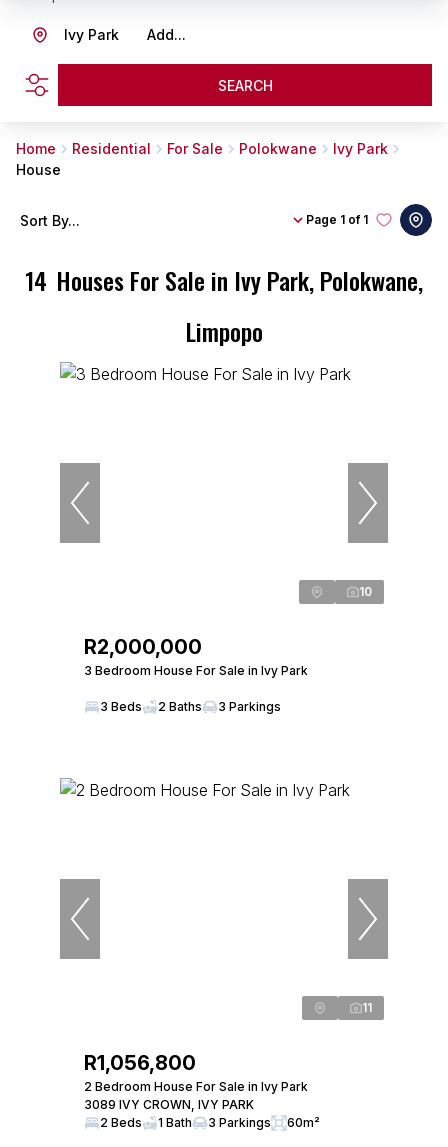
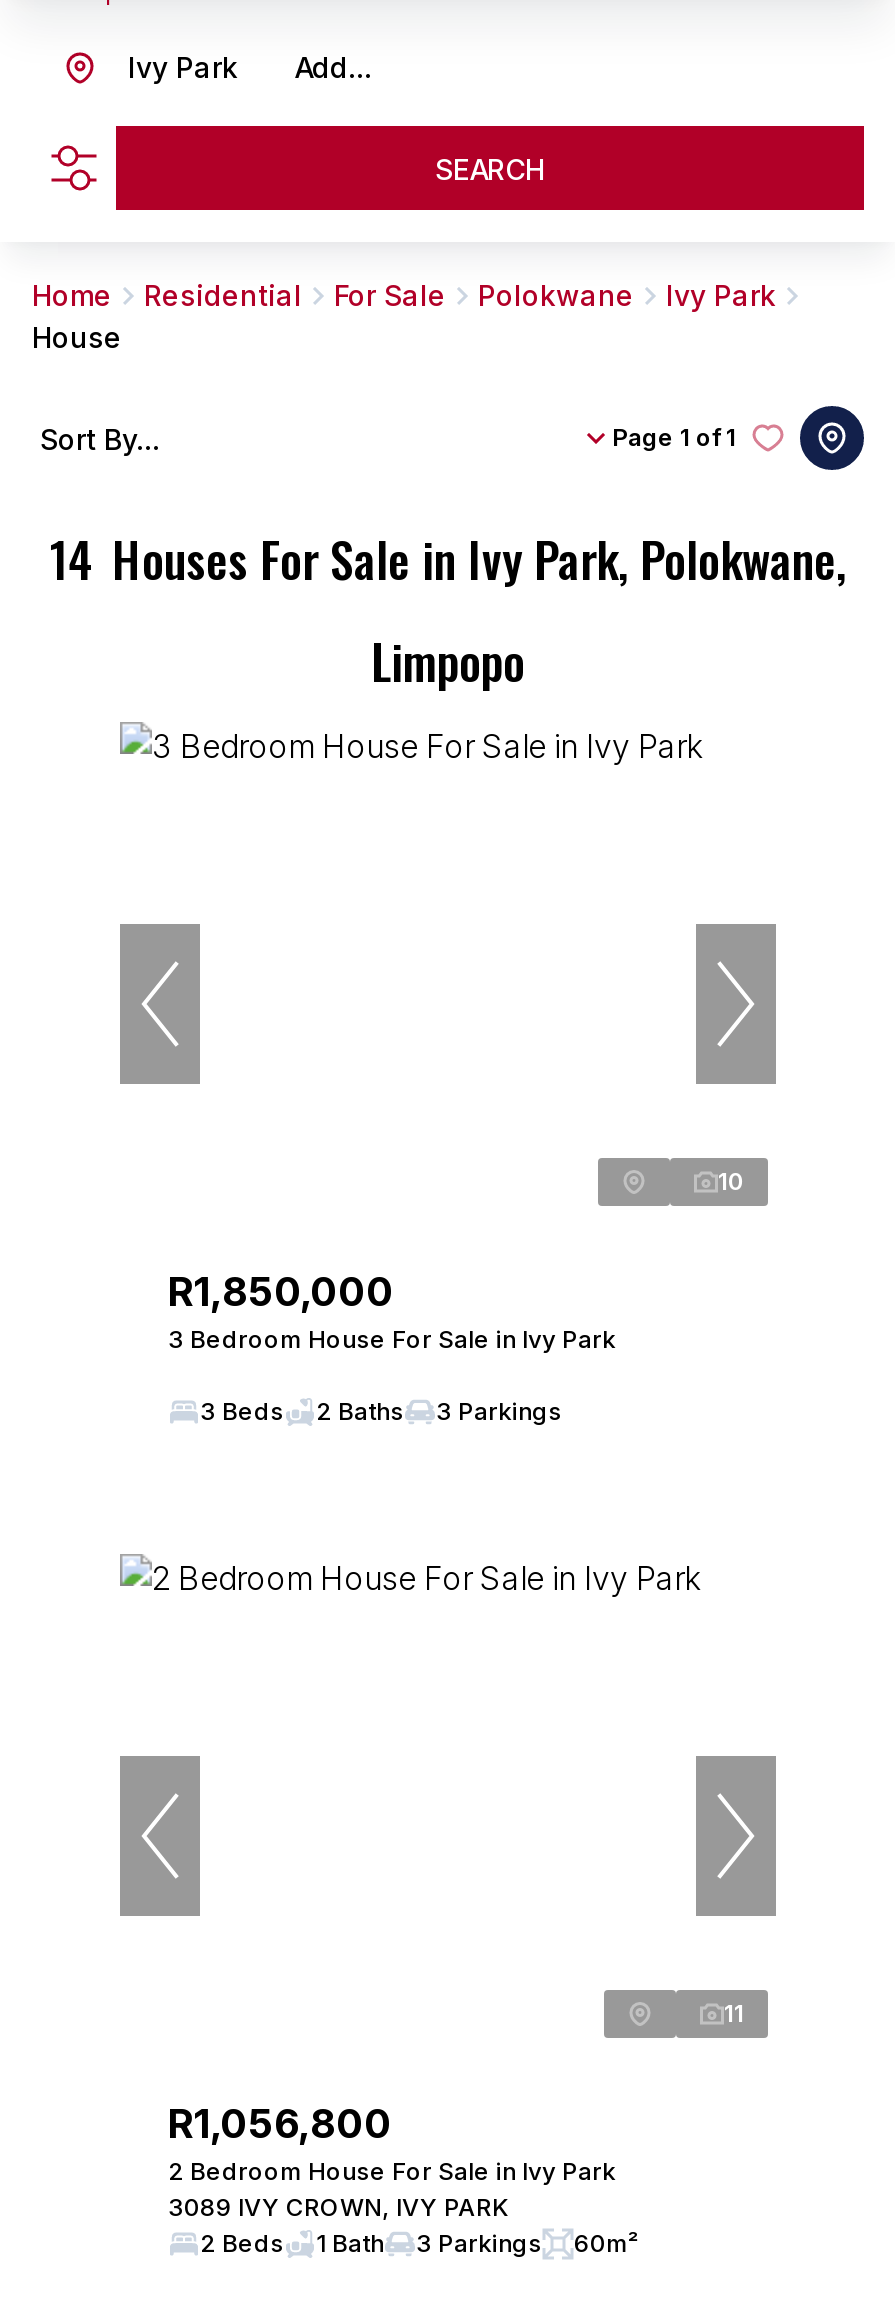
[84,635,202,659] R2,000,000 -> [168,1268,394,1316] R1,850,000

